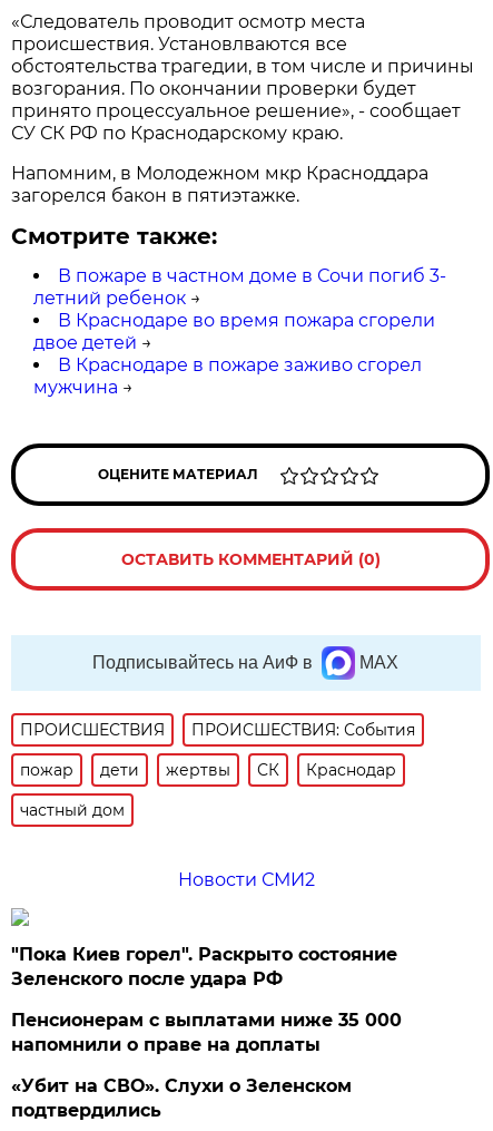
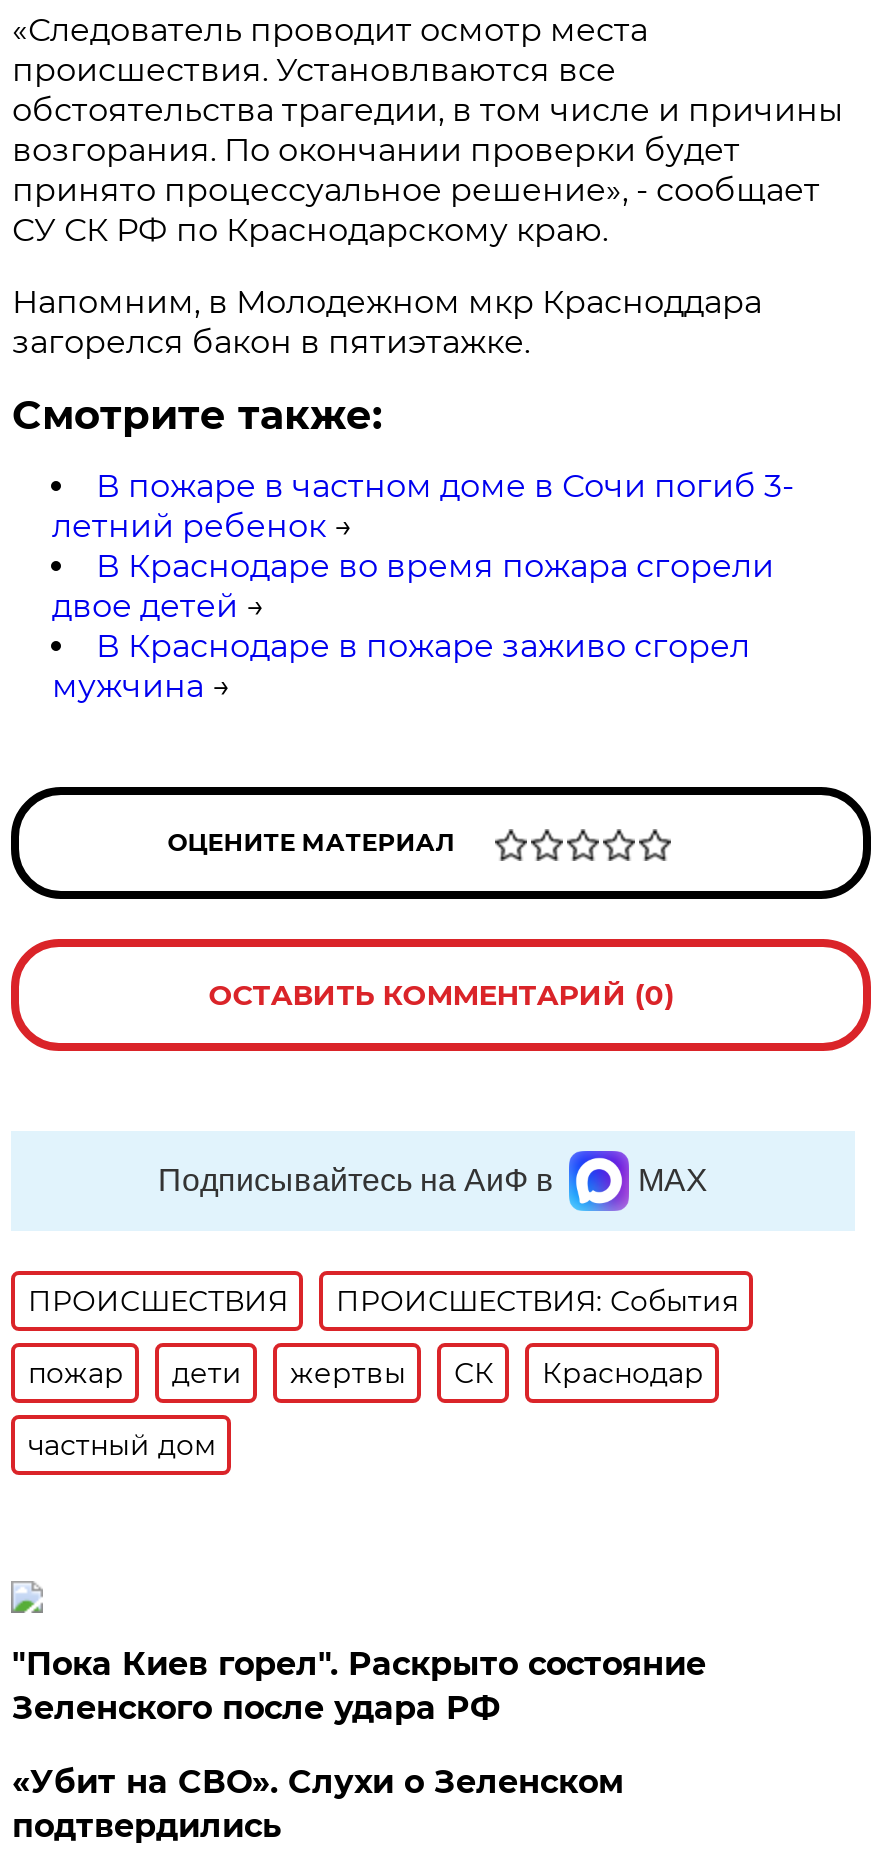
[178,869,315,890] Новости СМИ2 -> none
[12,1009,402,1055] Пенсионерам с выплатами ниже 35 000 | напомнили о праве на доплаты -> none

